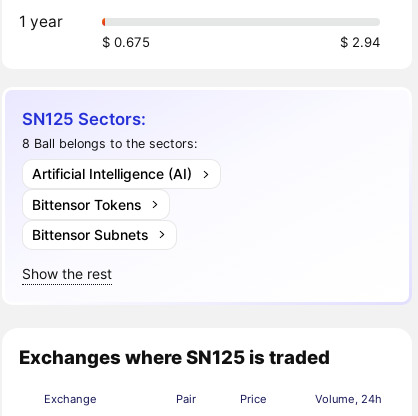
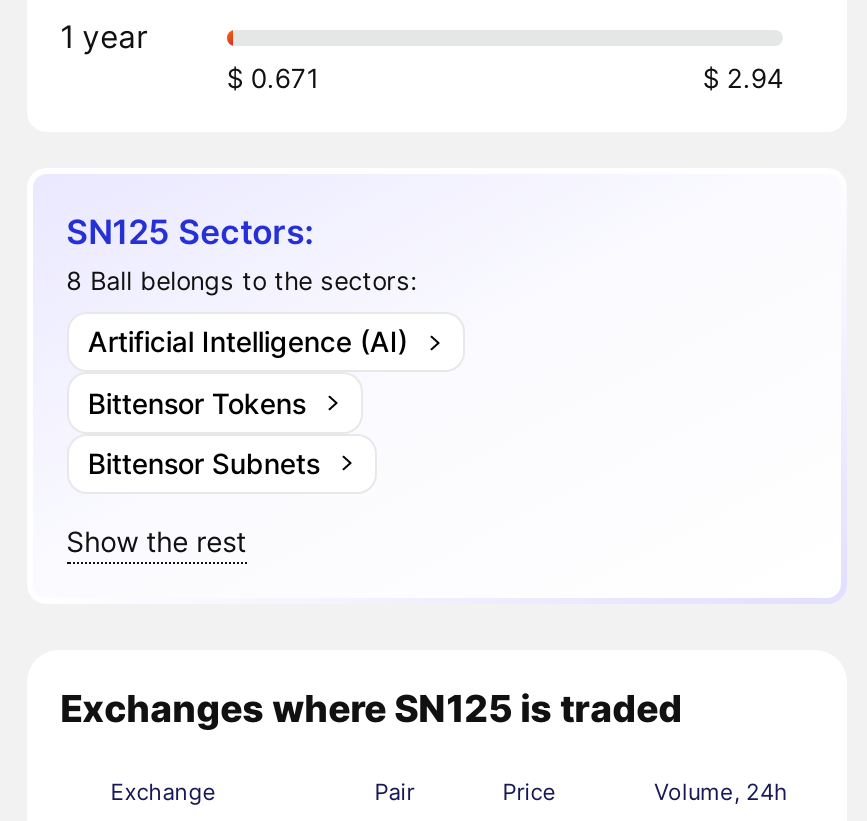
[102,34,150,50] $ 0.675 -> [227,61,319,93] $ 0.671

